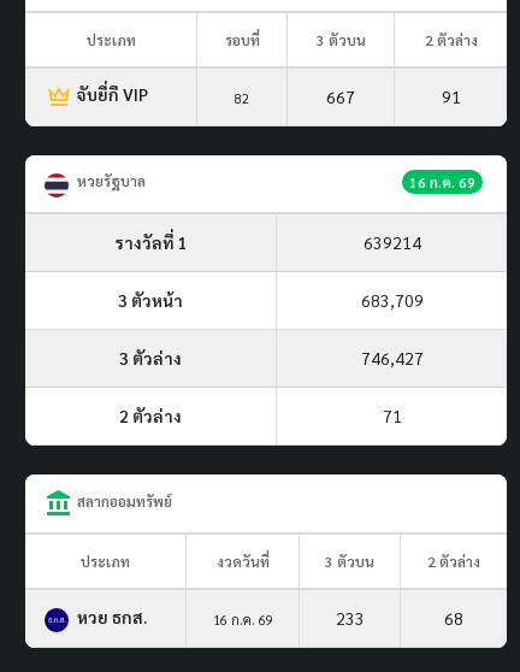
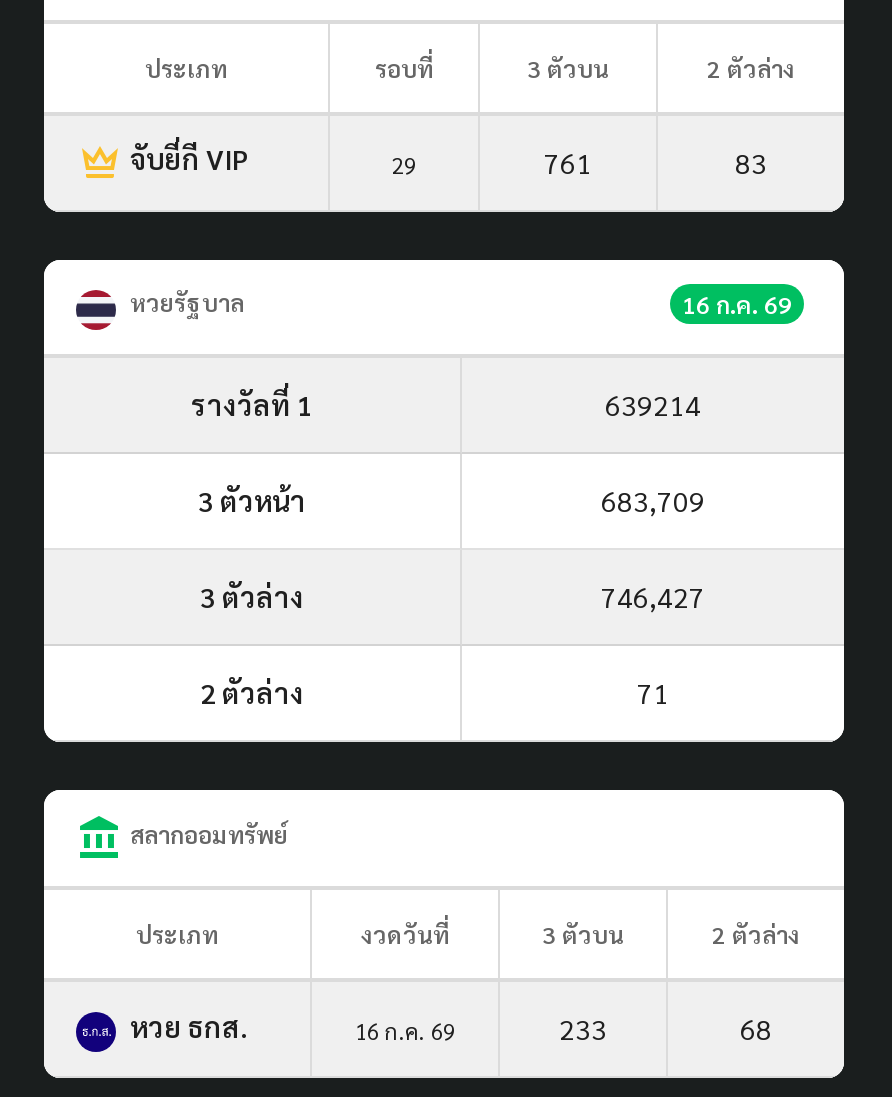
[235,89,249,107] 82 -> [392,150,416,180] 29
[326,85,355,107] 667 -> [544,144,592,180] 761
[441,85,460,107] 91 -> [735,144,767,180] 83

